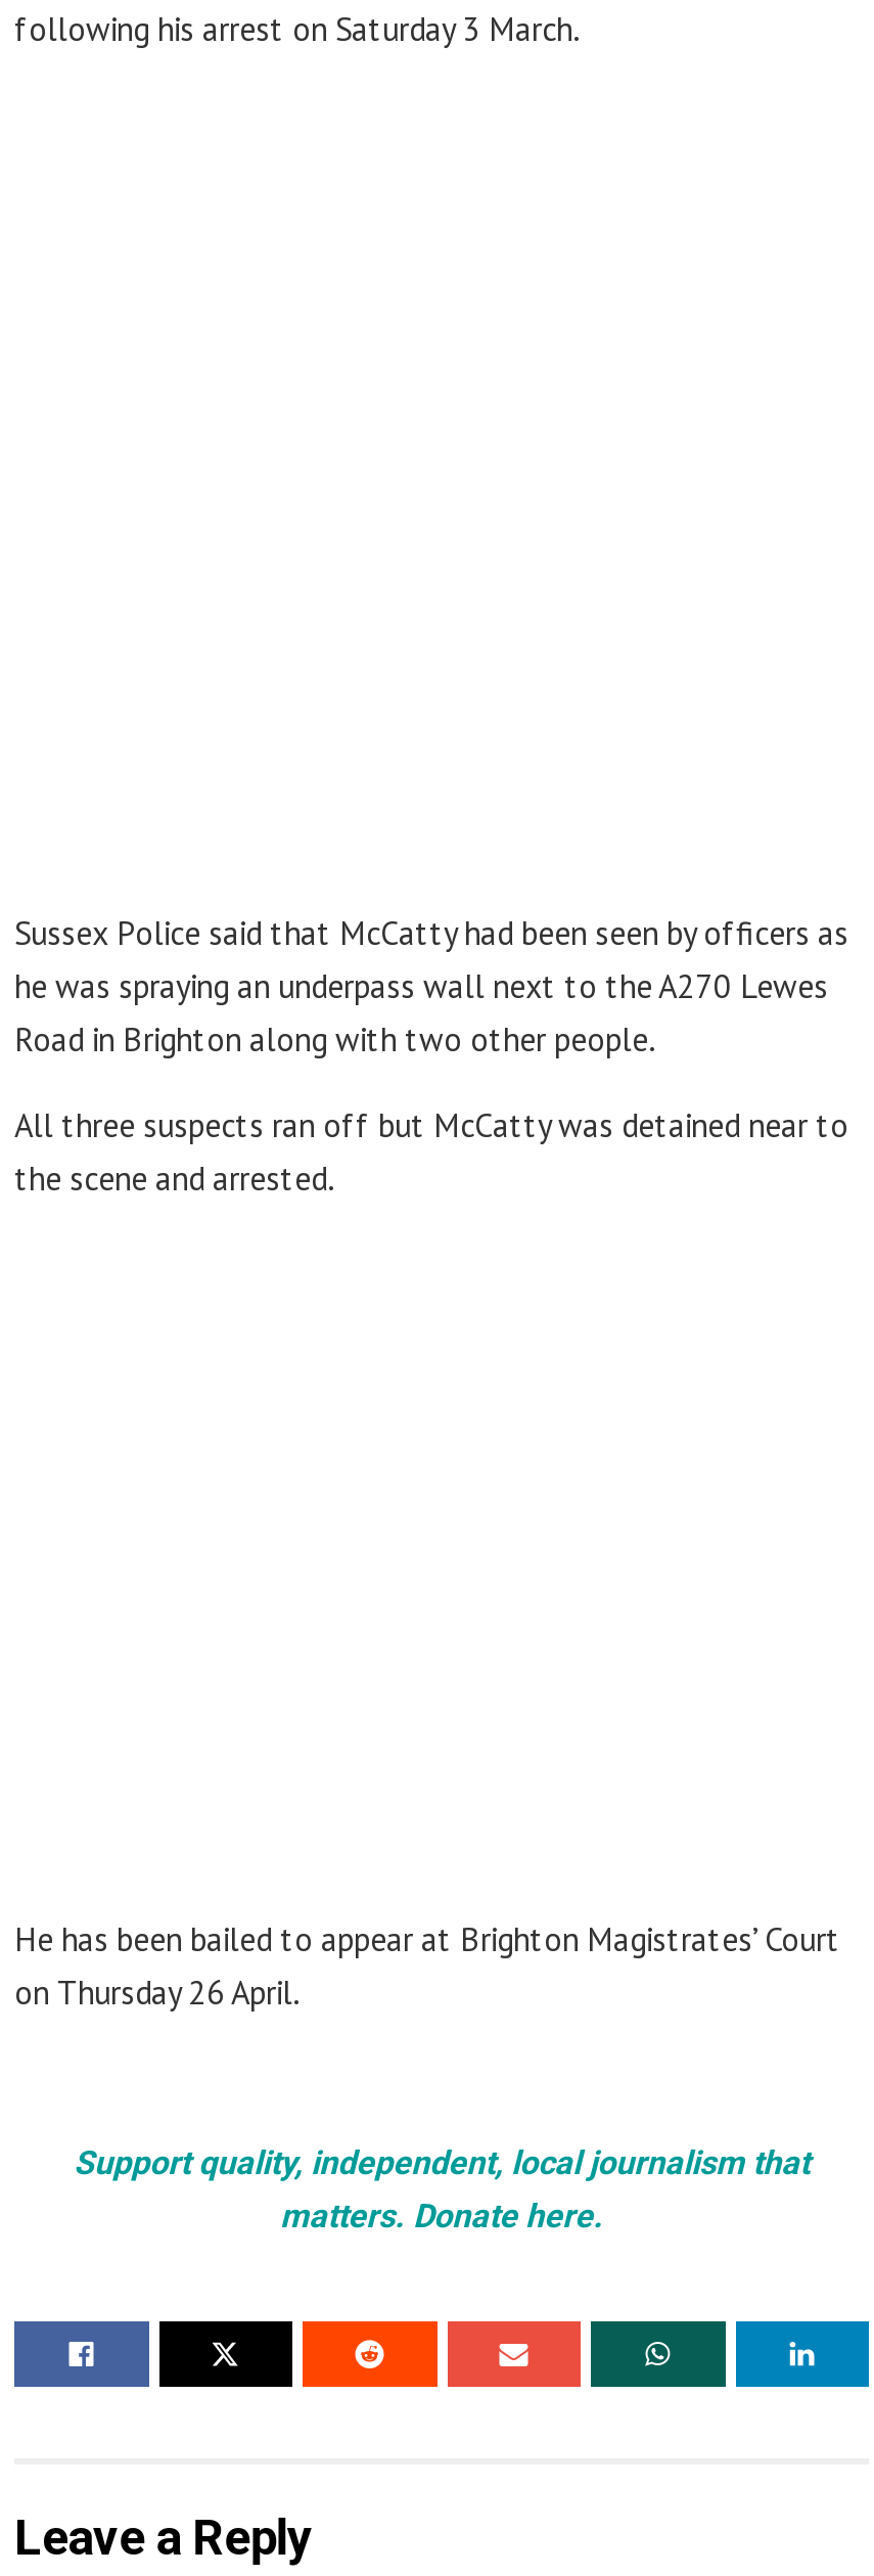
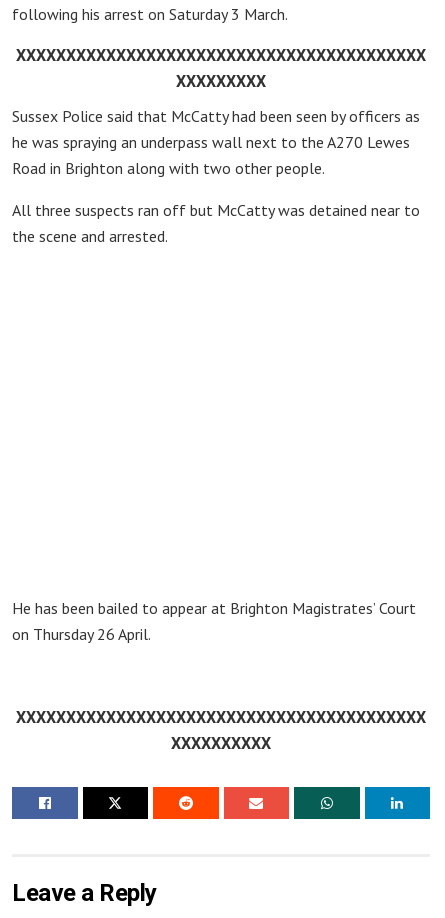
none -> [16,46,426,91] XXXXXXXXXXXXXXXXXXXXXXXXXXXXXXXXXXXXXXXXX | XXXXXXXXX
[74,2143,810,2235] Support quality, independent, local journalism that | matters. Donate here. -> [16,708,426,753] XXXXXXXXXXXXXXXXXXXXXXXXXXXXXXXXXXXXXXXXX | XXXXXXXXXX

